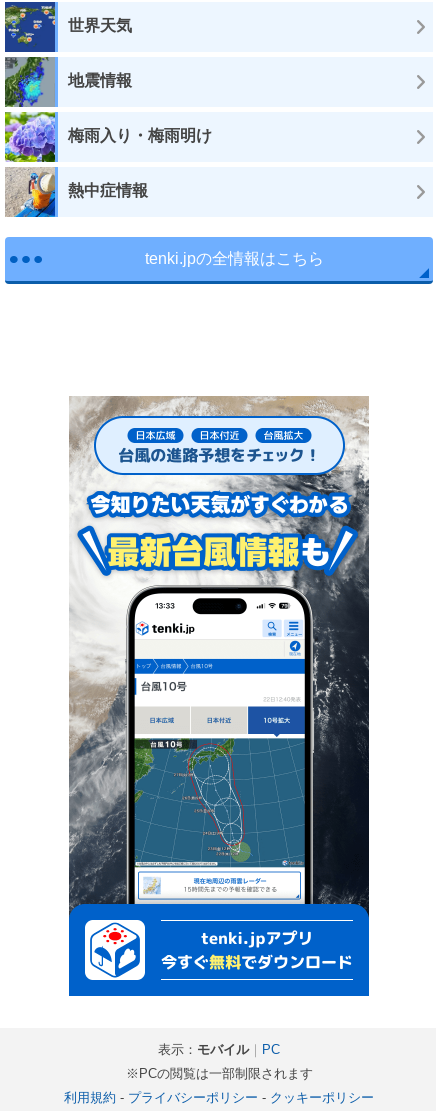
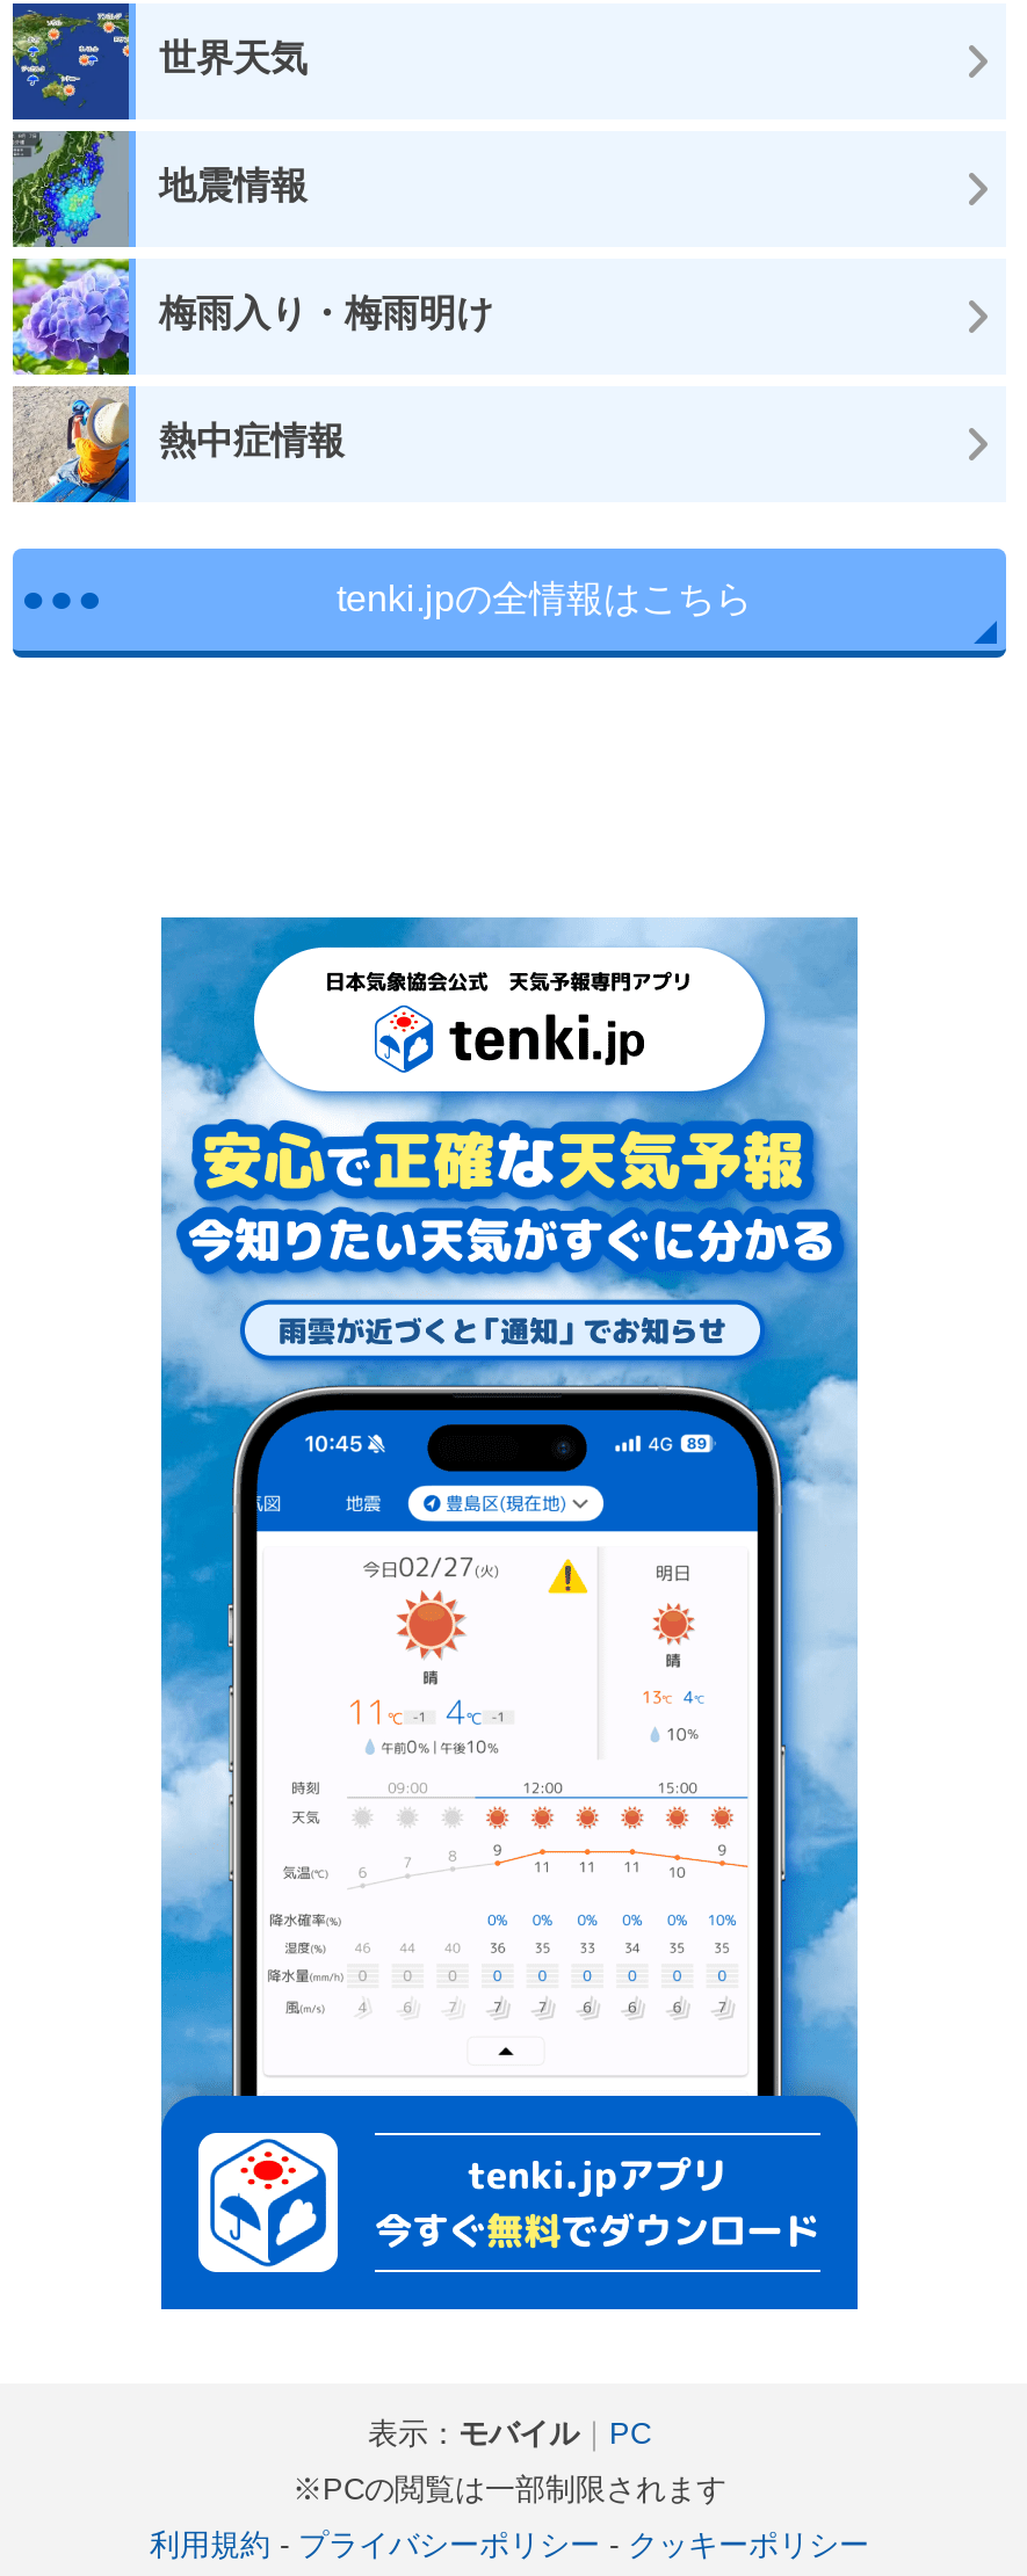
[68,395,370,916] [image] -> [159,915,860,2121] [image]

